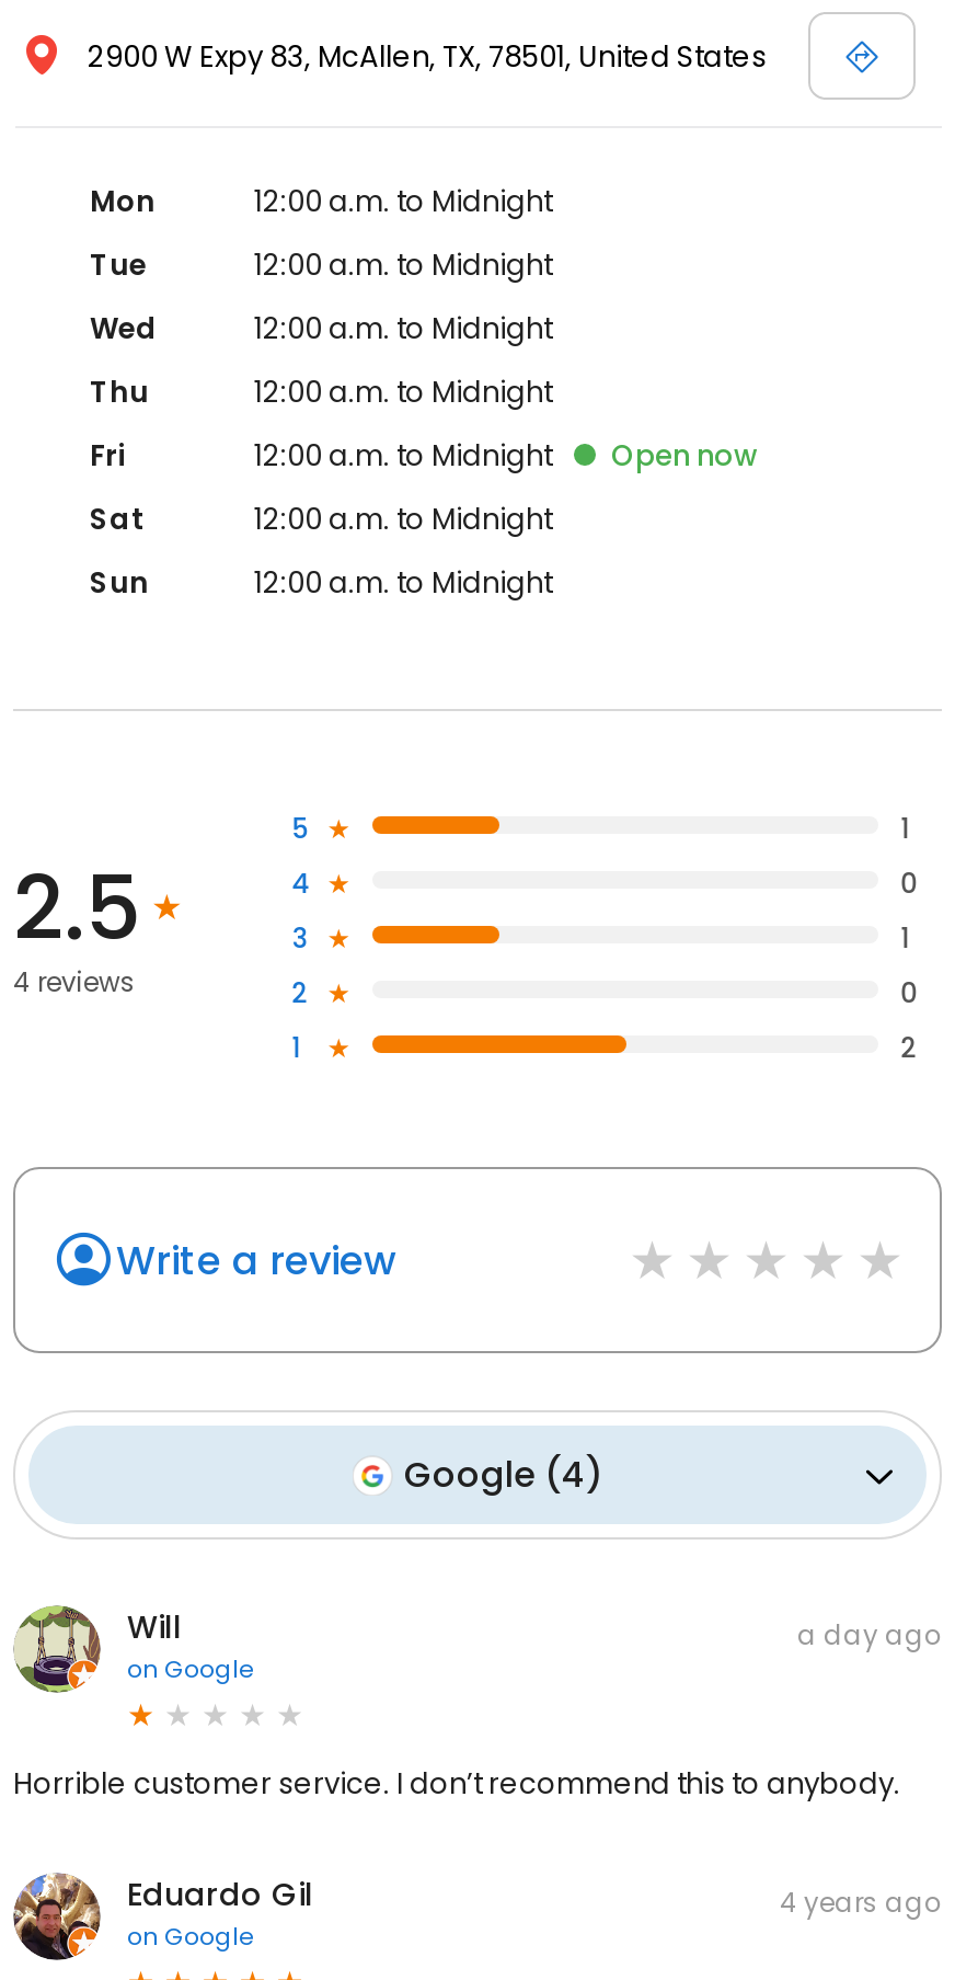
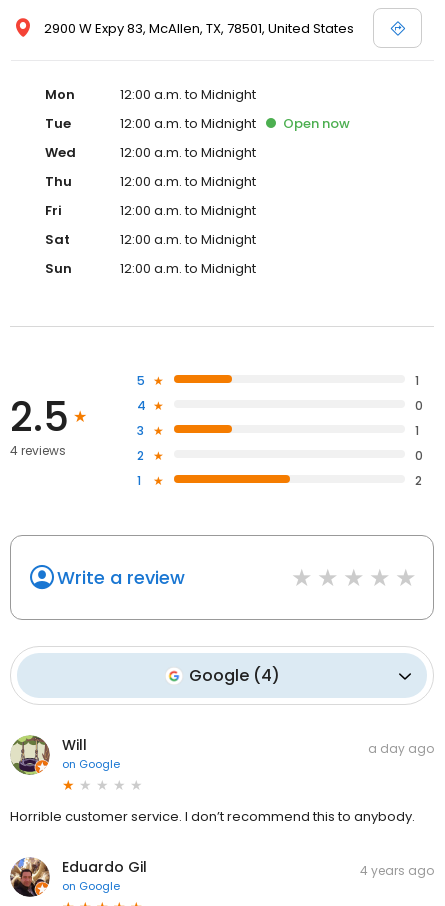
moved [611,435,758,477] -> [283,114,350,133]: Open now

